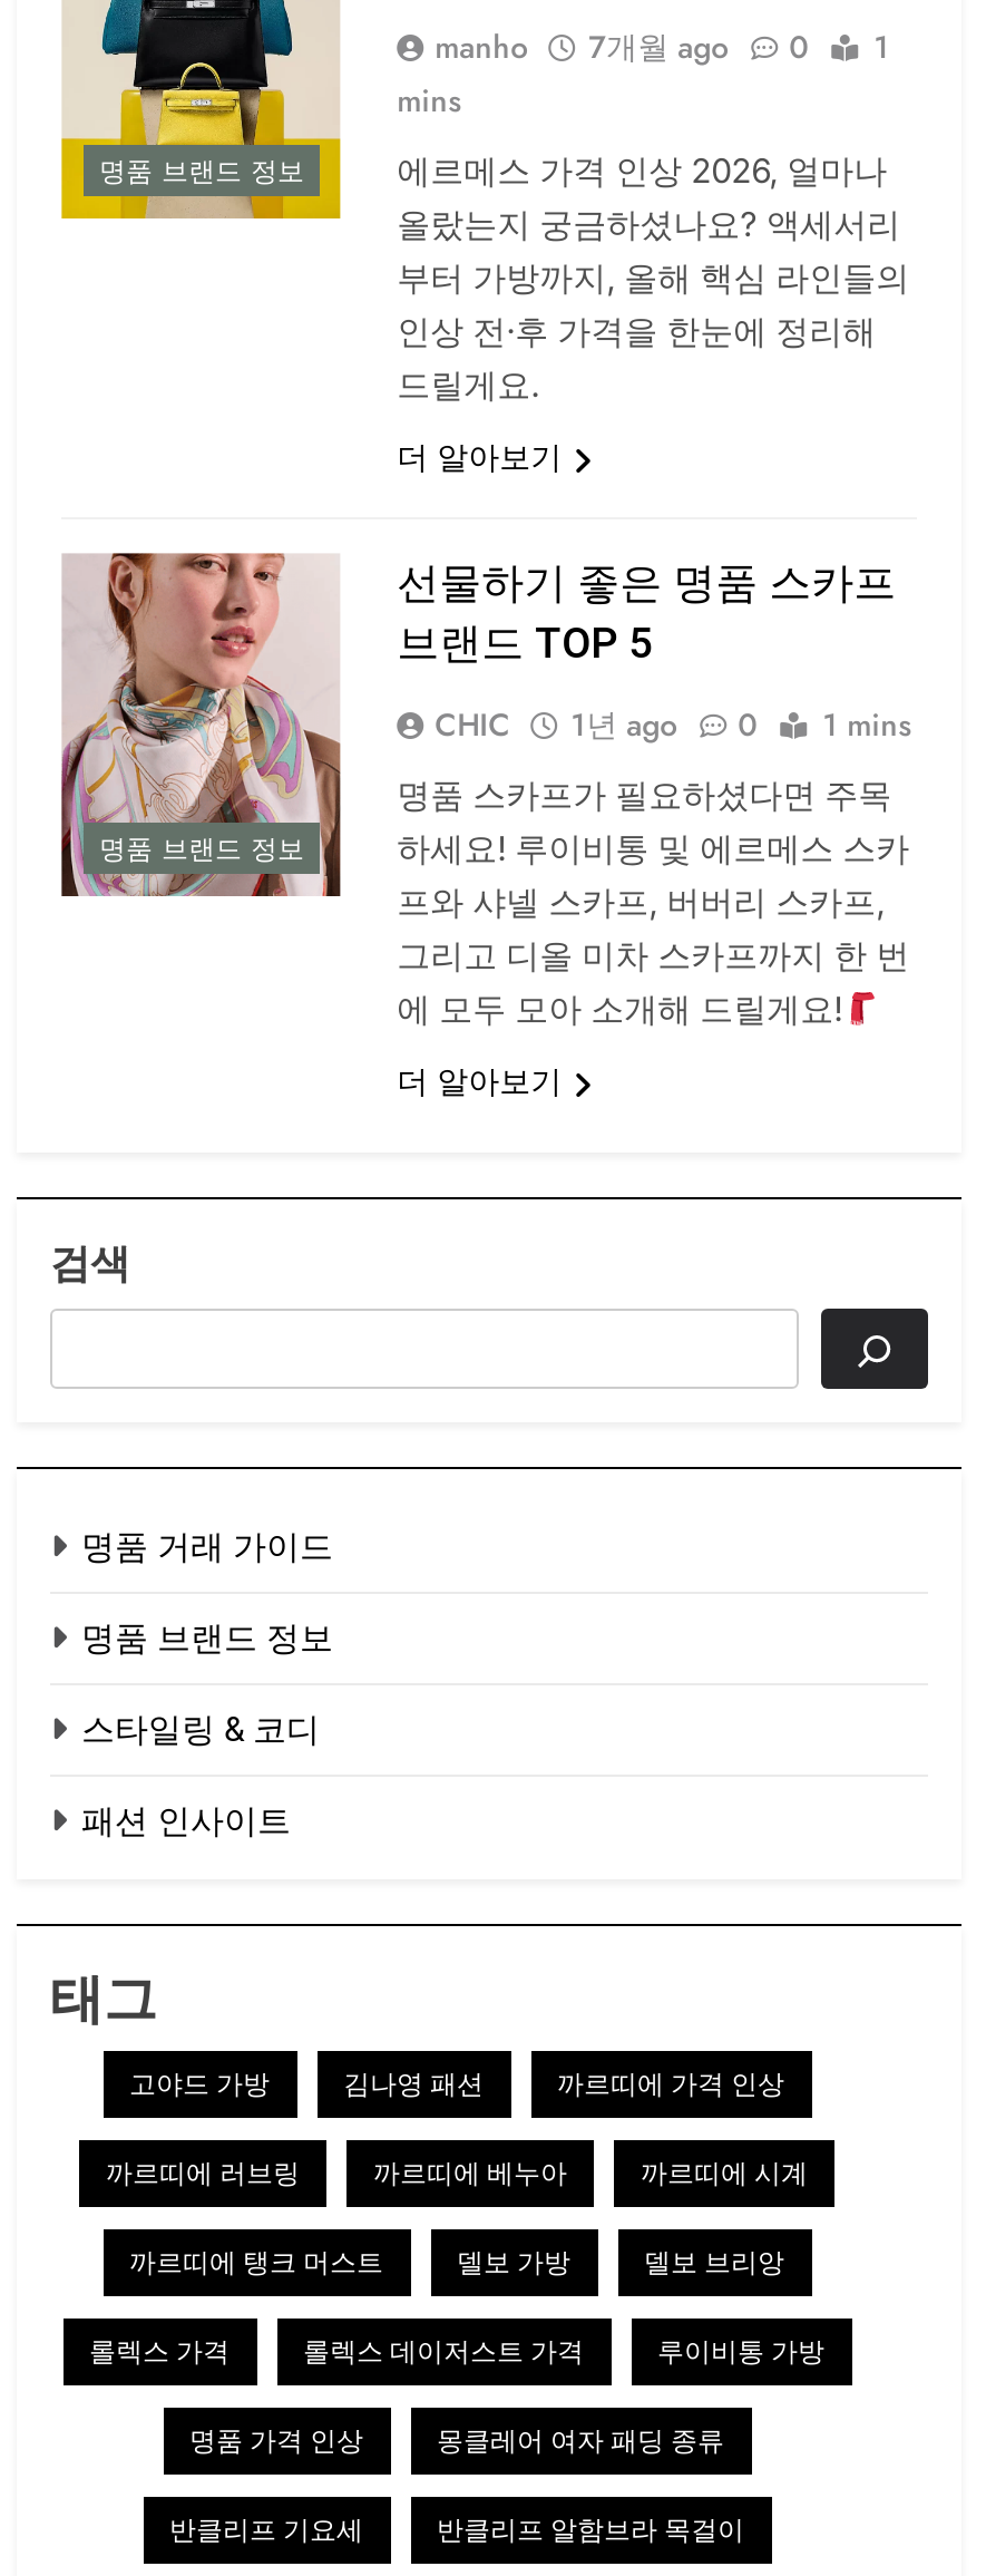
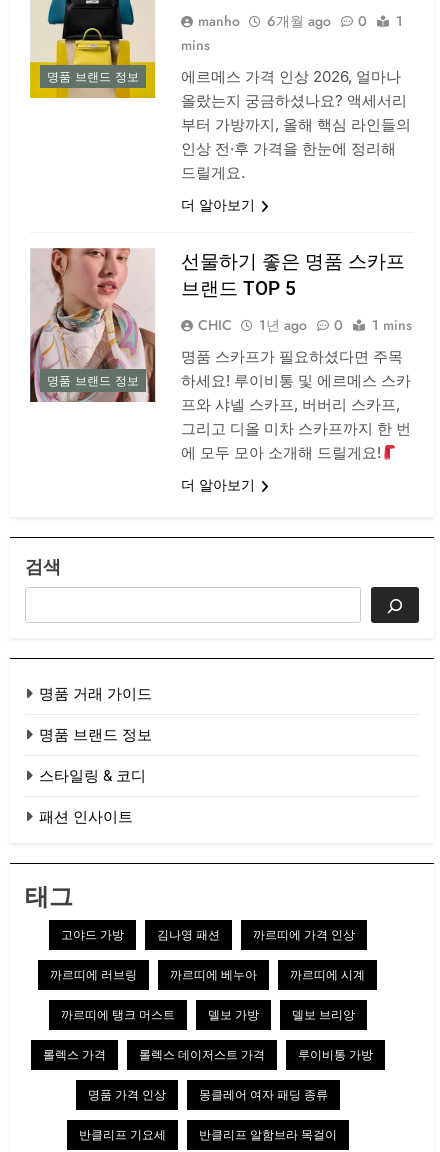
[435,25,889,70] manho 7개월 ago 0 1 -> [198,11,403,31] manho 6개월 ago 0 1

